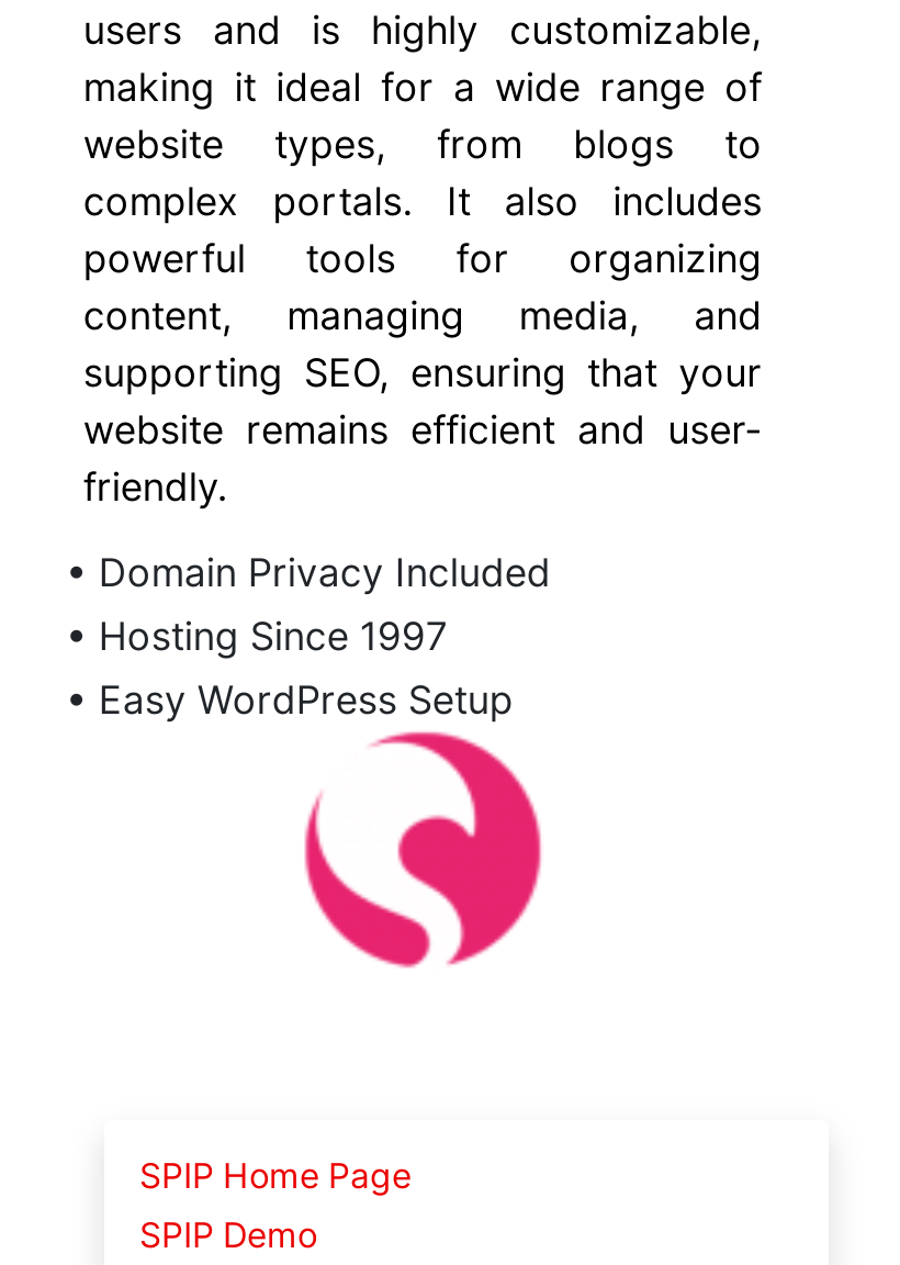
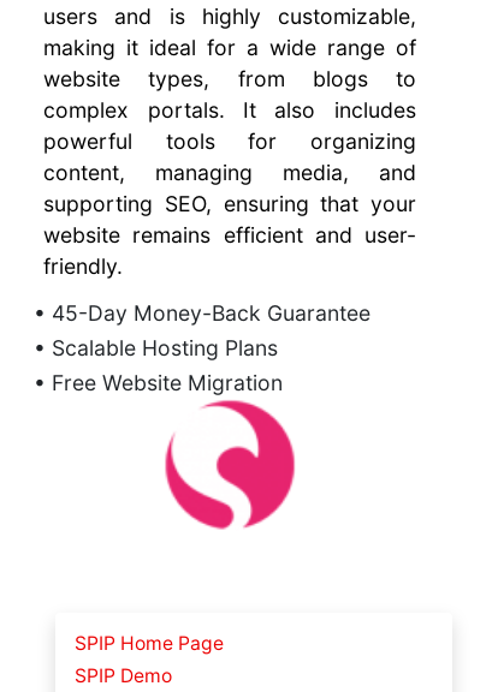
[66,548,551,722] • Domain Privacy Included | • Hosting Since 1997 | • Easy WordPress Setup -> [34,300,371,395] • 45-Day Money-Back Guarantee | • Scalable Hosting Plans | • Free Website Migration

